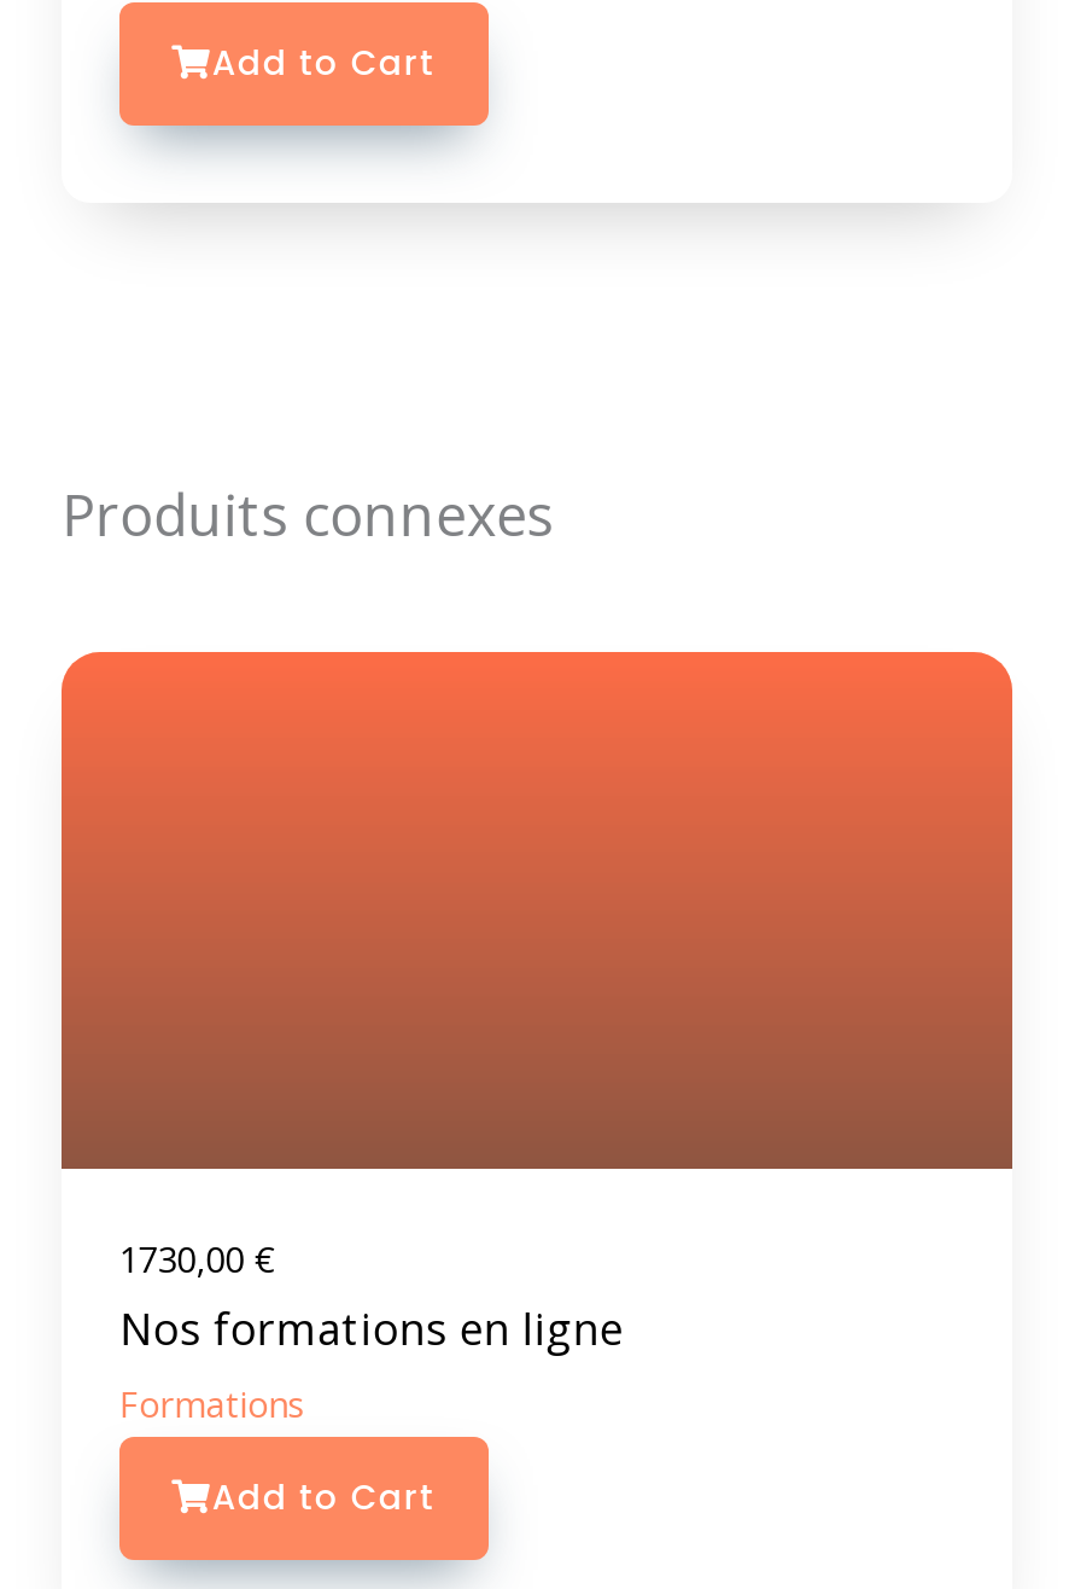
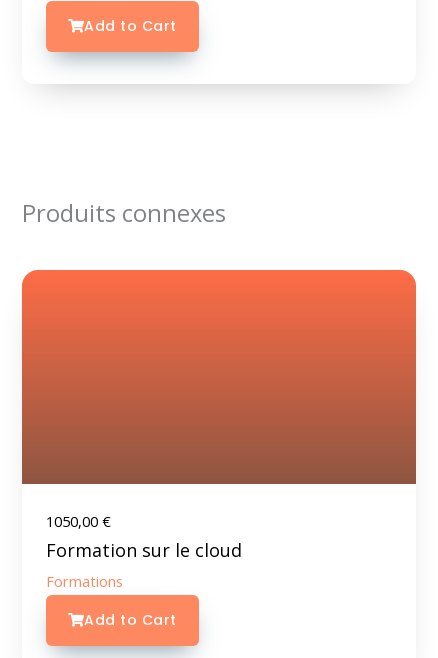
[119,1233,624,1356] 1730,00 € | Nos formations en ligne -> [46,511,242,562] 1050,00 € | Formation sur le cloud

